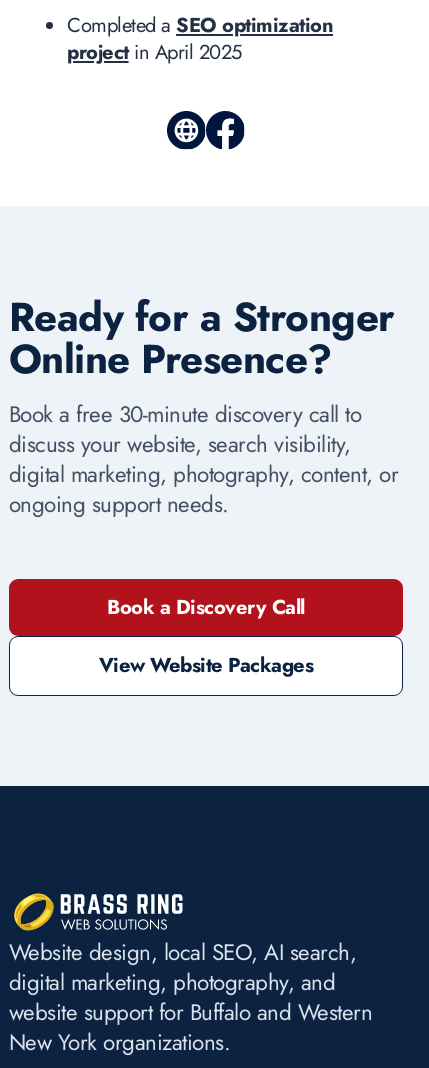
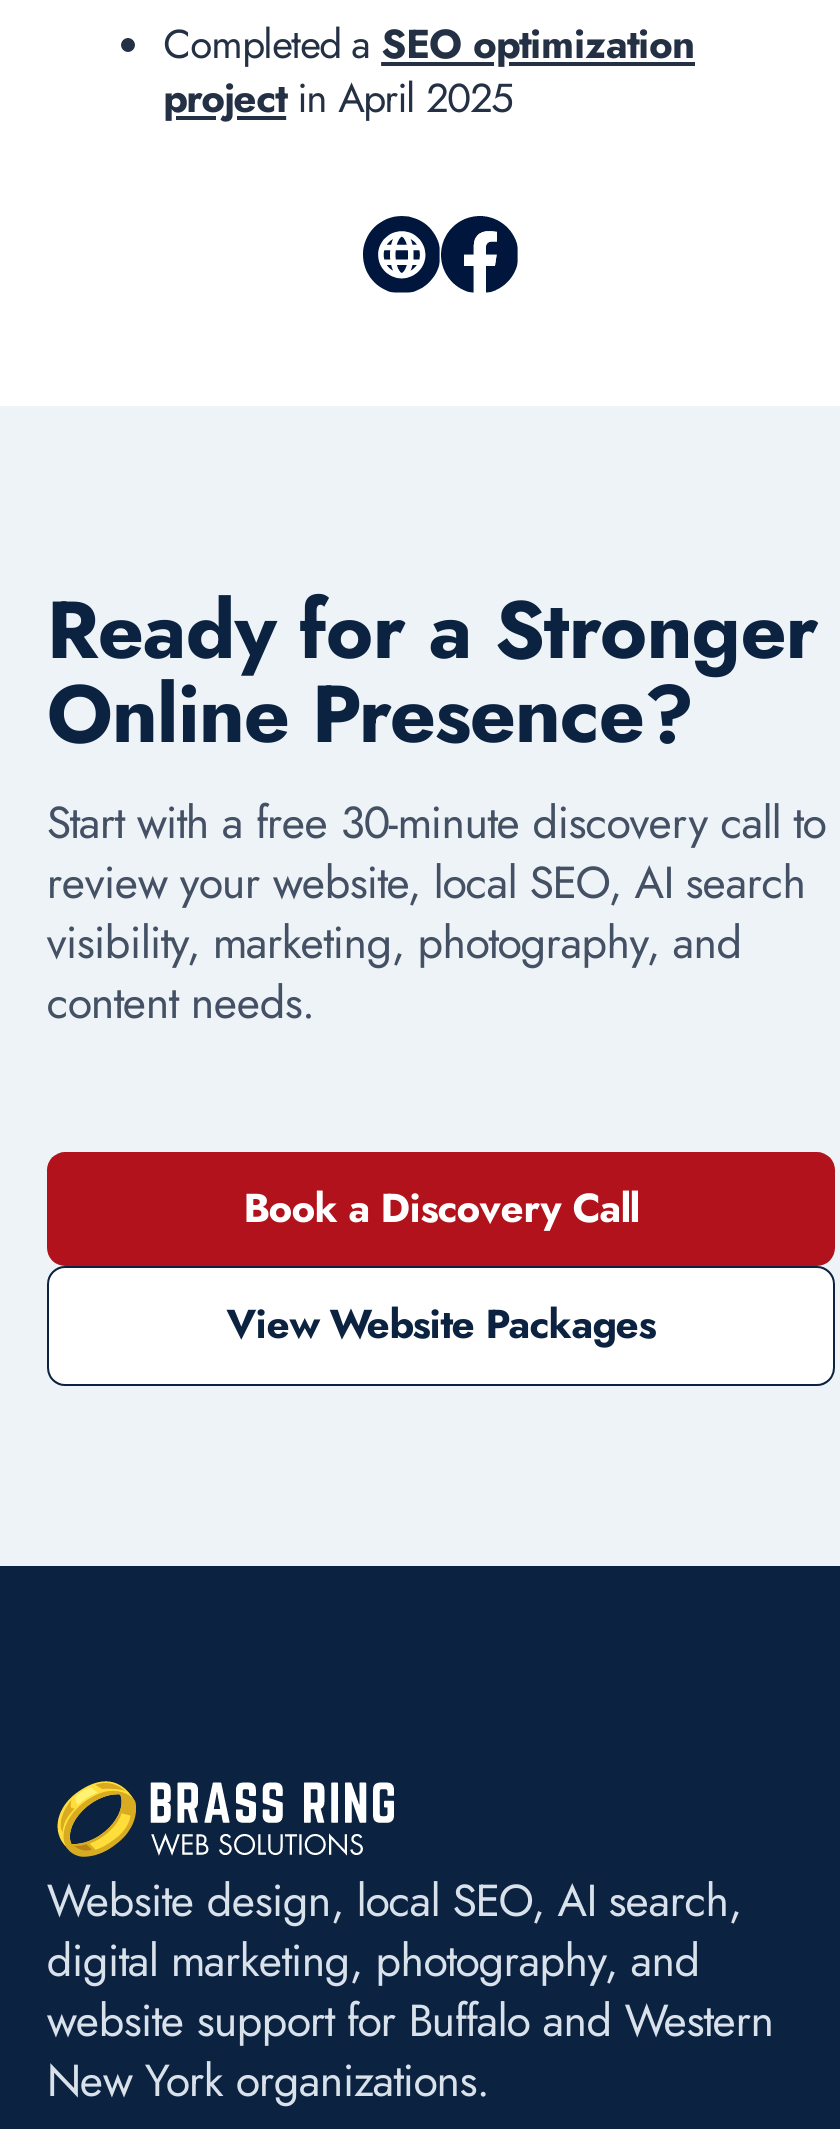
[9,398,398,520] Book a free 30-minute discovery call to | discuss your website, search visibility, | digital marketing, photography, content, or | ongoing support needs. -> [47,789,825,1033] Start with a free 30-minute discovery call to | review your website, local SEO, AI search | visibility, marketing, photography, and | content needs.

